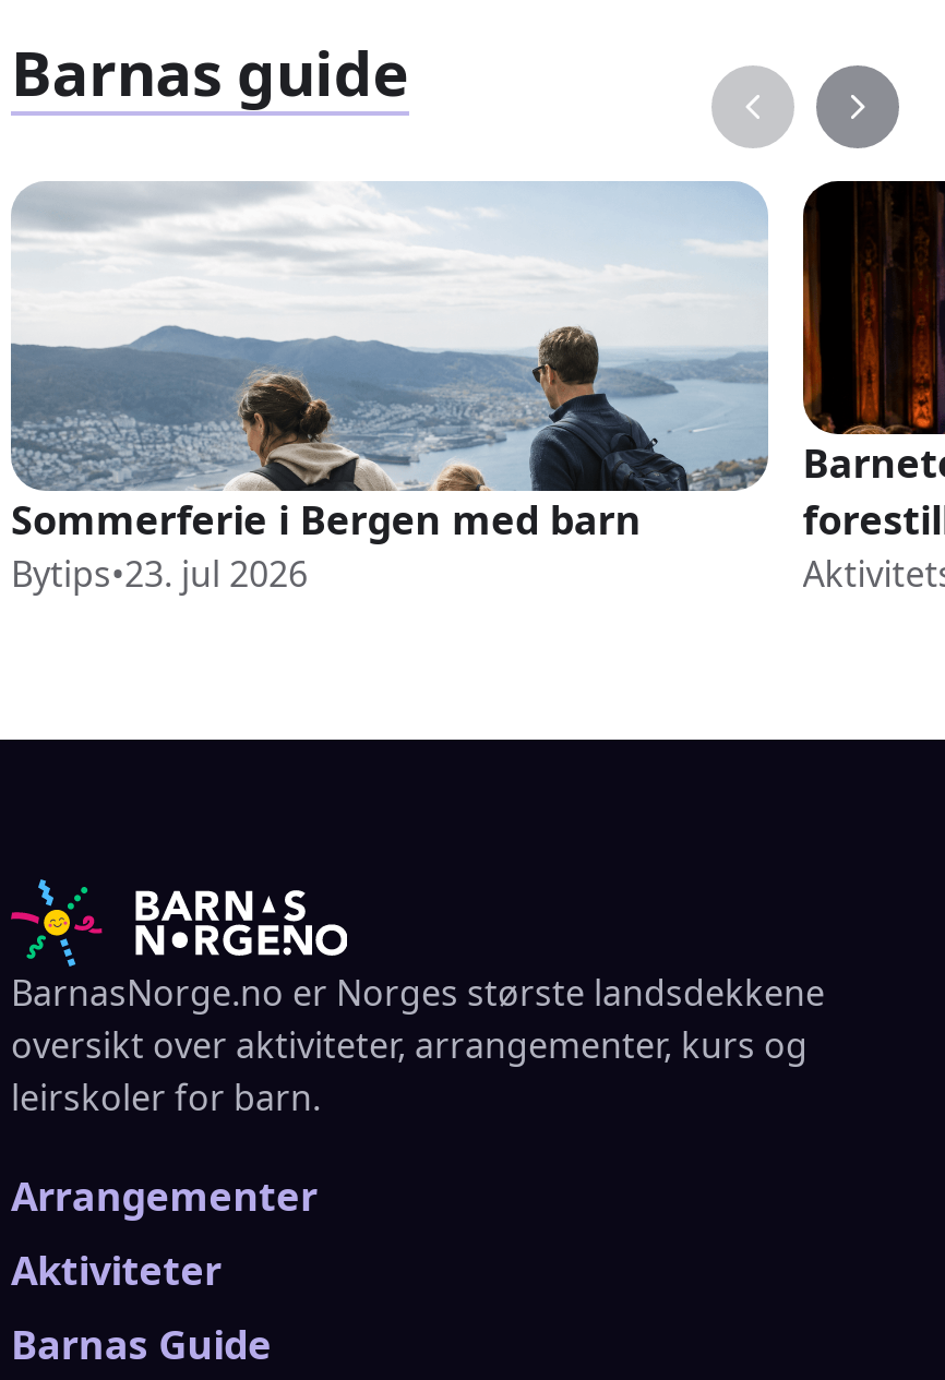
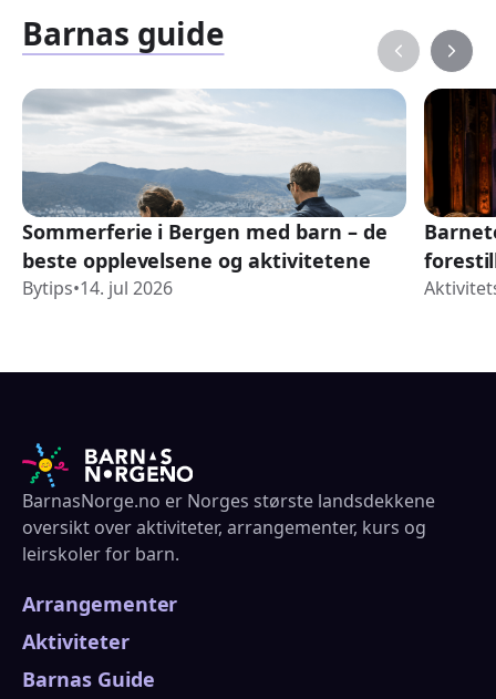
[11,492,641,597] Sommerferie i Bergen med barn | Bytips•23. jul 2026 -> [22,218,387,300] Sommerferie i Bergen med barn – de | beste opplevelsene og aktivitetene | Bytips•14. jul 2026

